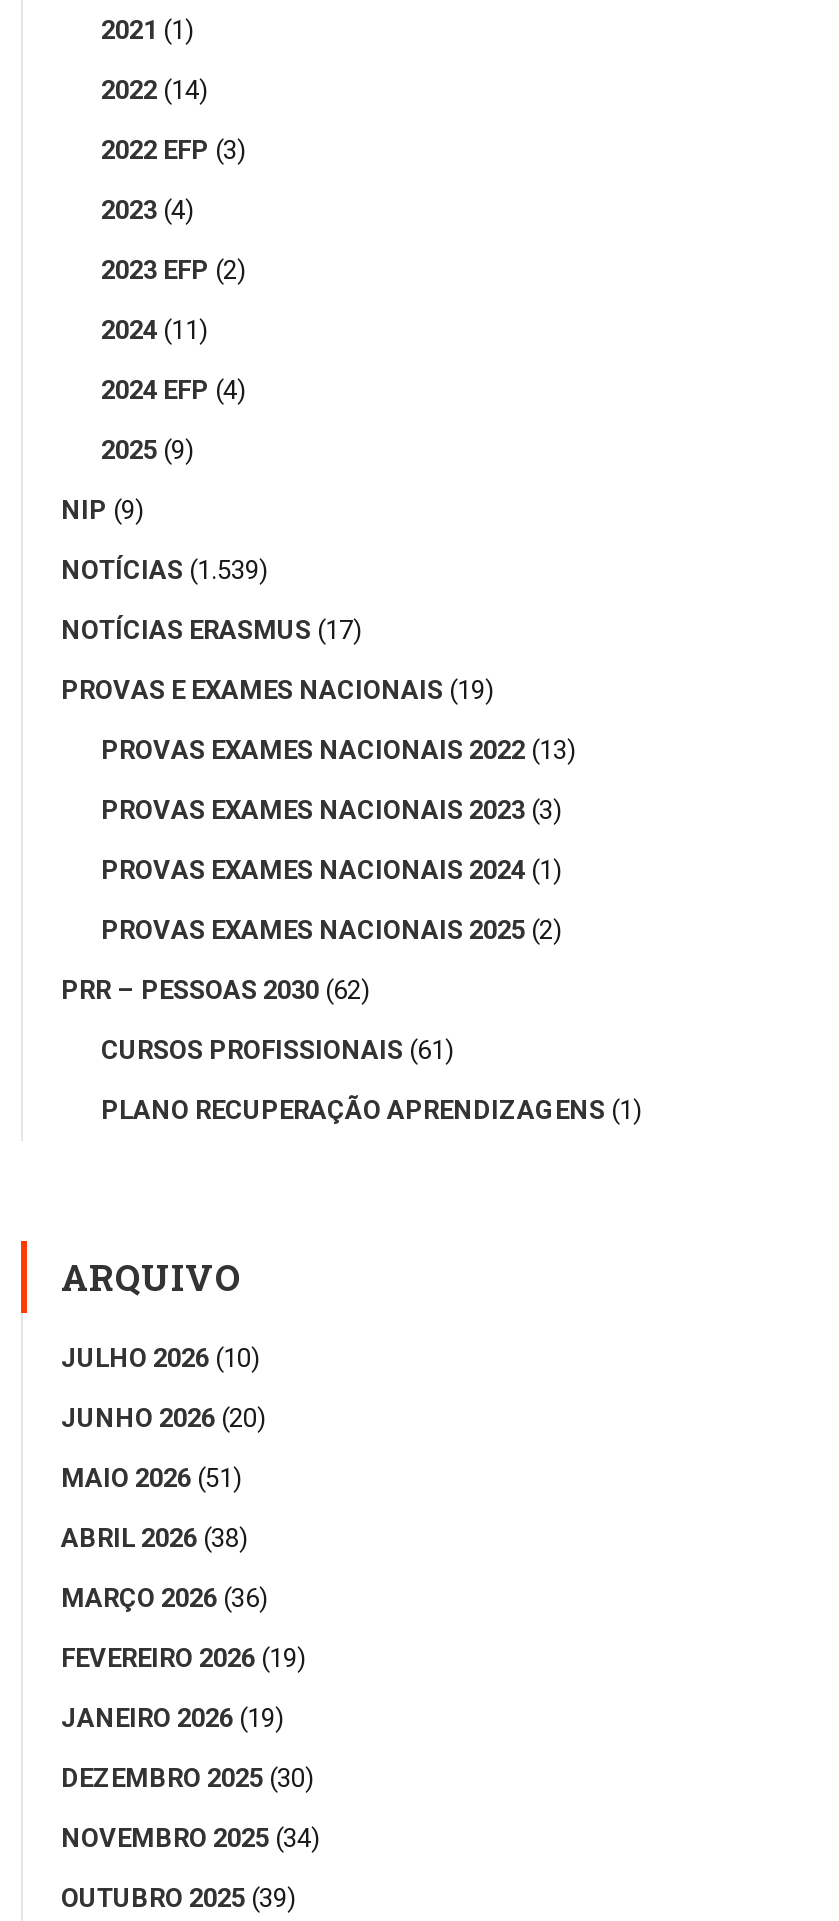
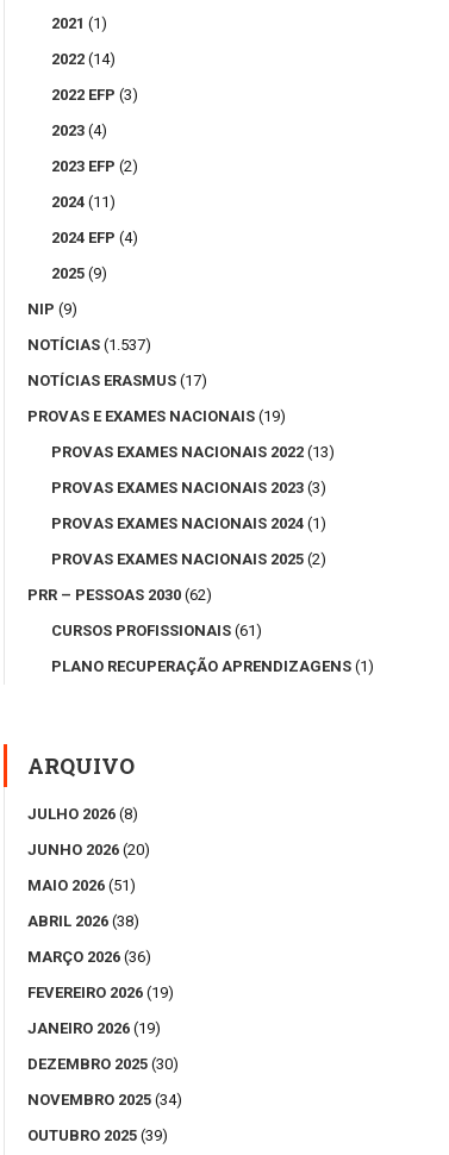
[61,554,269,584] NOTÍCIAS (1.539) -> [27,335,151,353] NOTÍCIAS (1.537)
[61,1342,261,1372] JULHO 2026 (10) -> [27,804,138,822] JULHO 2026 (8)

